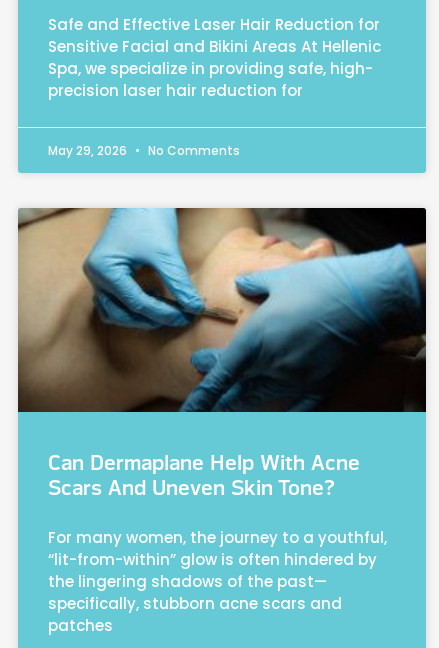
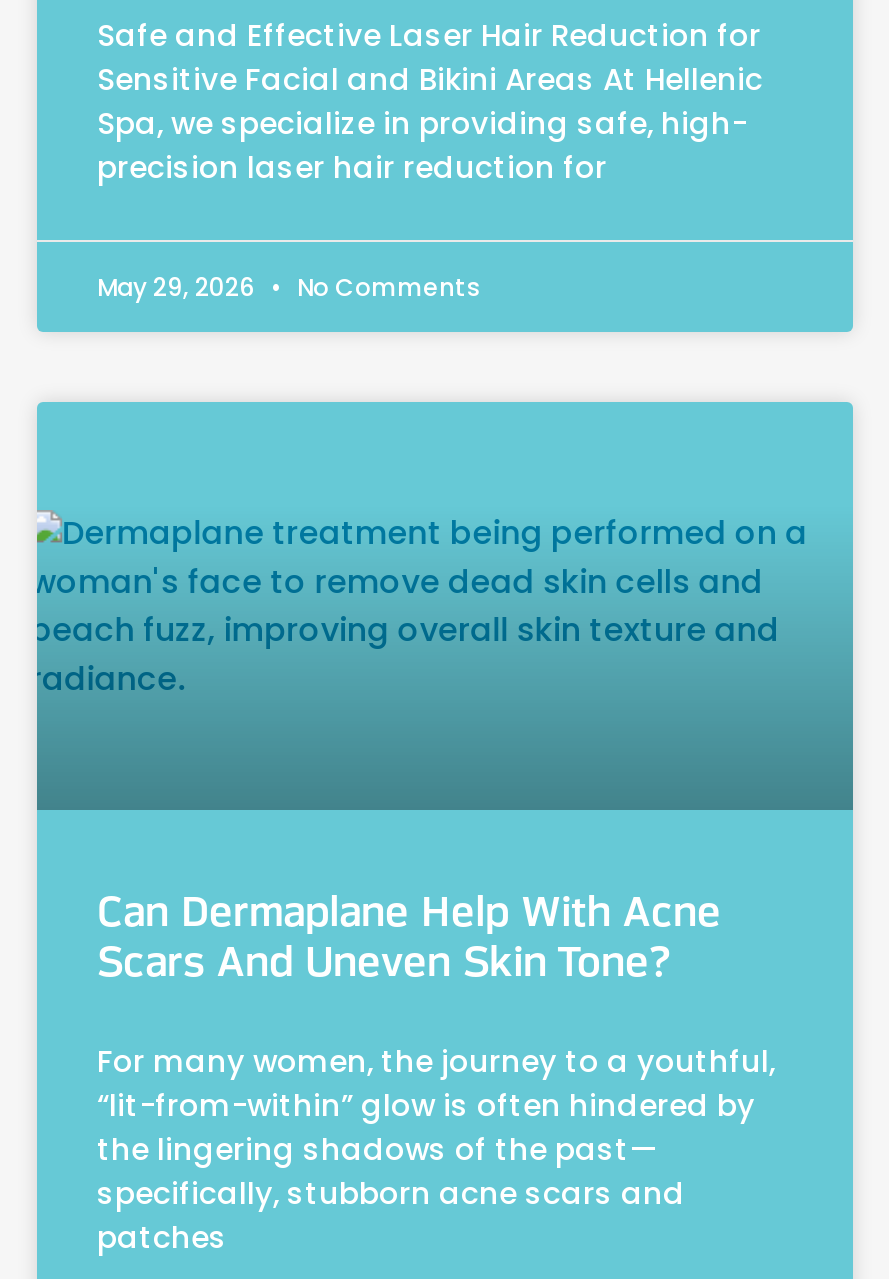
[17,207,427,412] [image] -> [35,401,855,811] [image]

